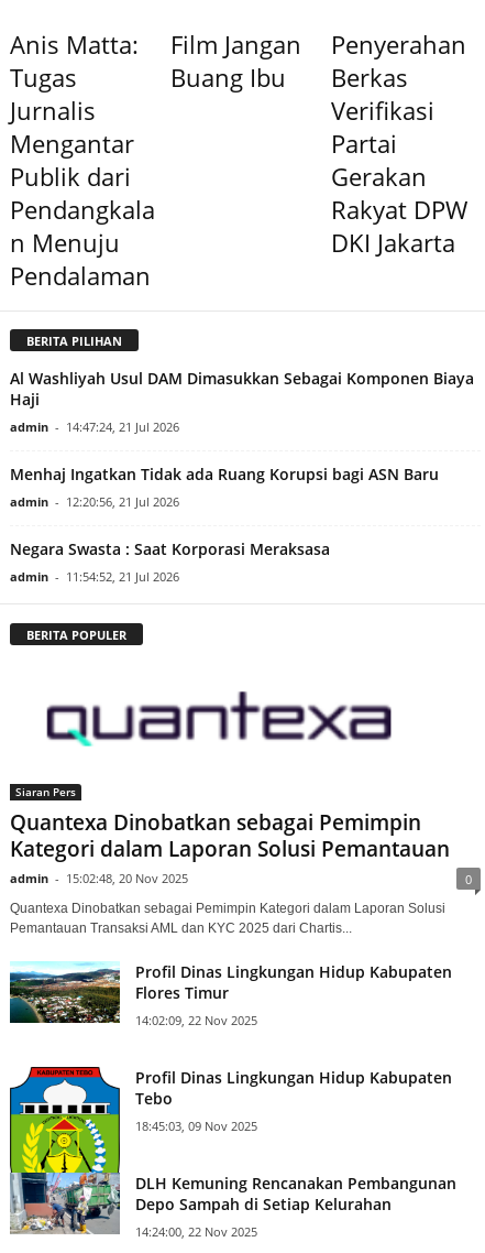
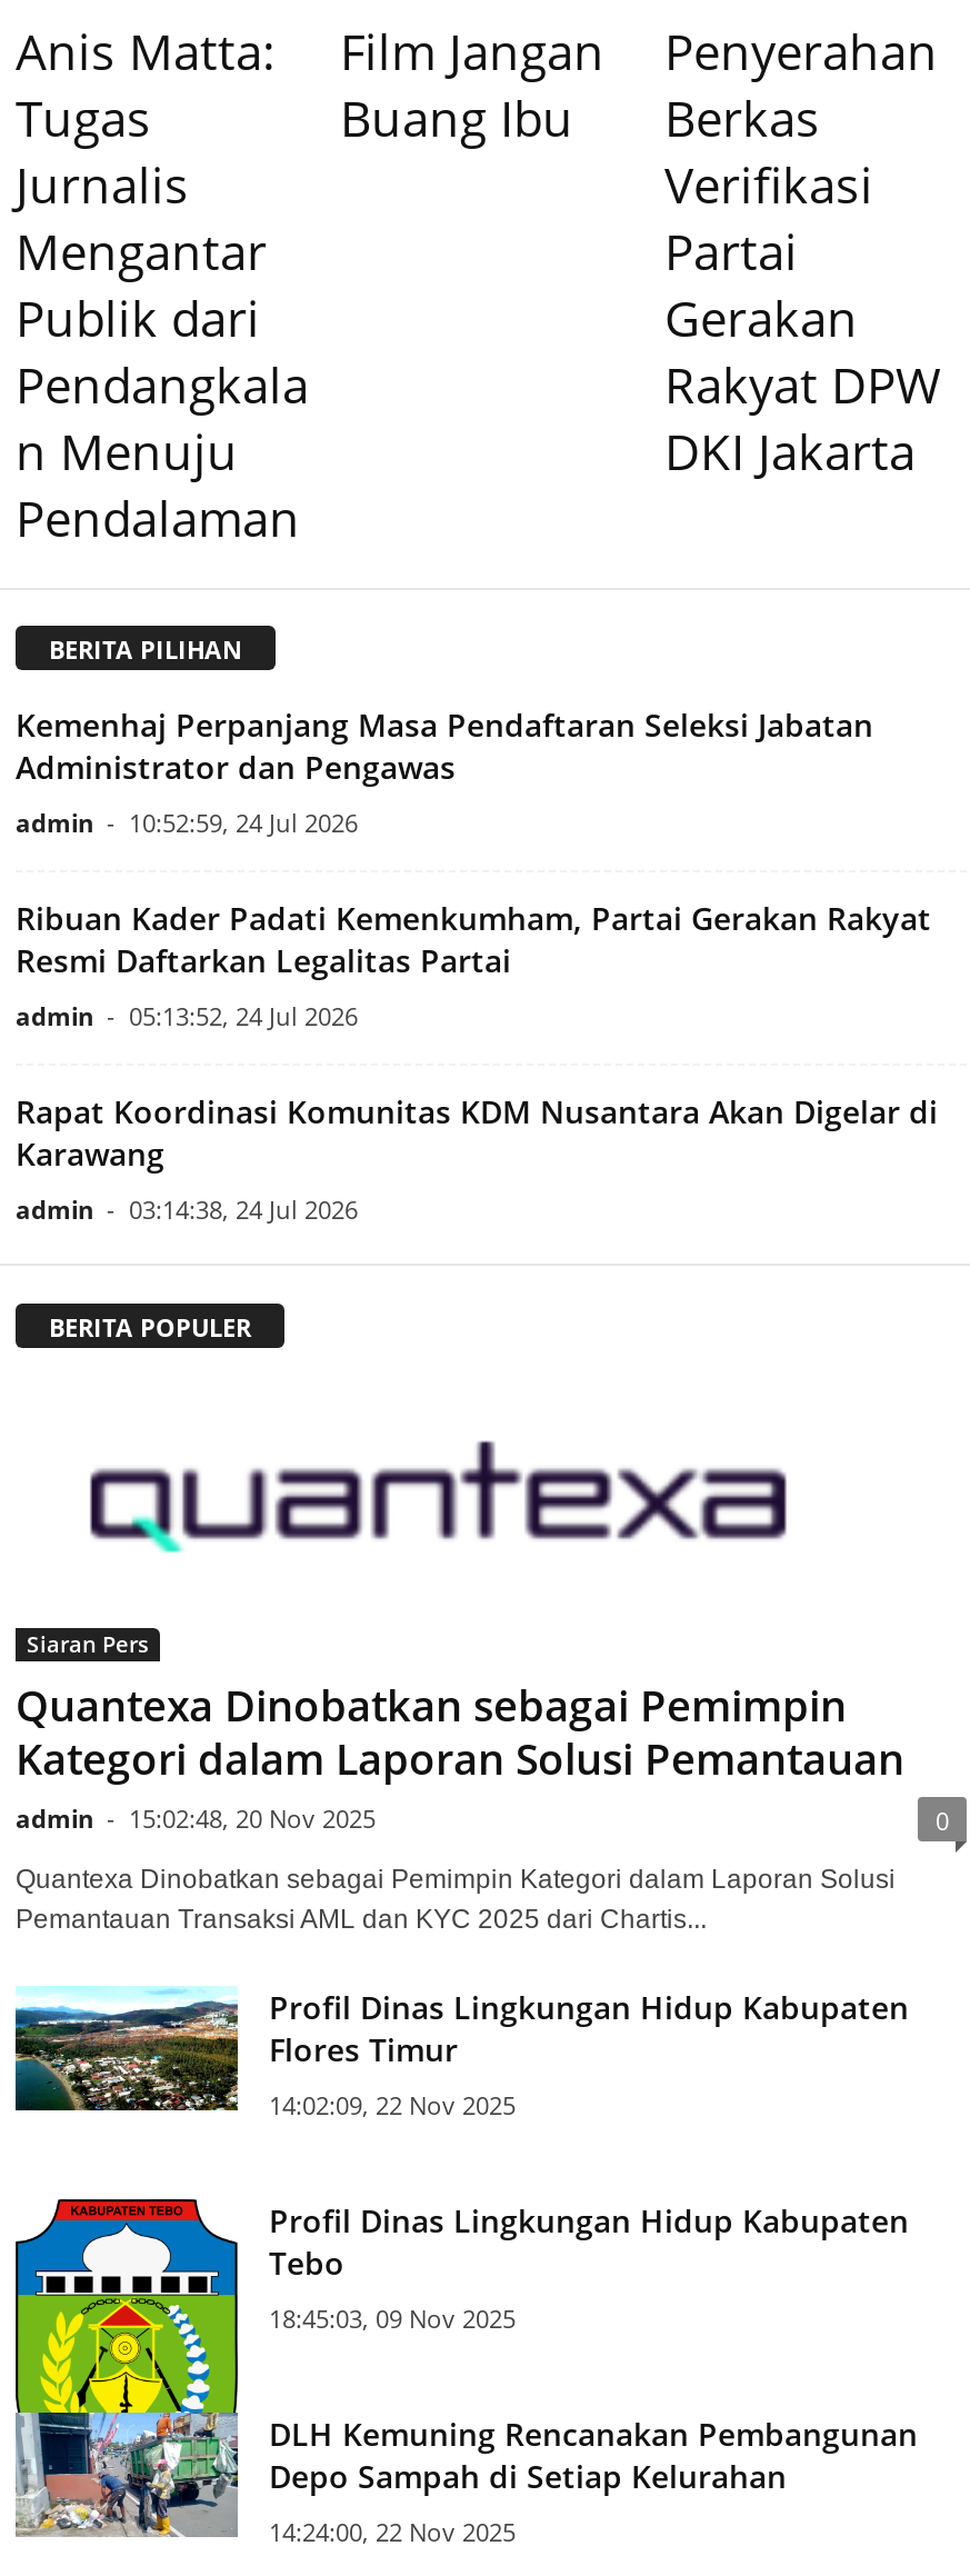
[10,368,474,435] Al Washliyah Usul DAM Dimasukkan Sebagai Komponen Biaya | Haji | admin - 14:47:24, 21 Jul 2026 -> [16,704,873,840] Kemenhaj Perpanjang Masa Pendaftaran Seleksi Jabatan | Administrator dan Pengawas | admin - 10:52:59, 24 Jul 2026
[10,464,439,510] Menhaj Ingatkan Tidak ada Ruang Korupsi bagi ASN Baru | admin - 12:20:56, 21 Jul 2026 -> [16,898,931,1033] Ribuan Kader Padati Kemenkumham, Partai Gerakan Rakyat | Resmi Daftarkan Legalitas Partai | admin - 05:13:52, 24 Jul 2026
[10,539,330,585] Negara Swasta : Saat Korporasi Meraksasa | admin - 11:54:52, 21 Jul 2026 -> [16,1091,938,1227] Rapat Koordinasi Komunitas KDM Nusantara Akan Digelar di | Karawang | admin - 03:14:38, 24 Jul 2026

